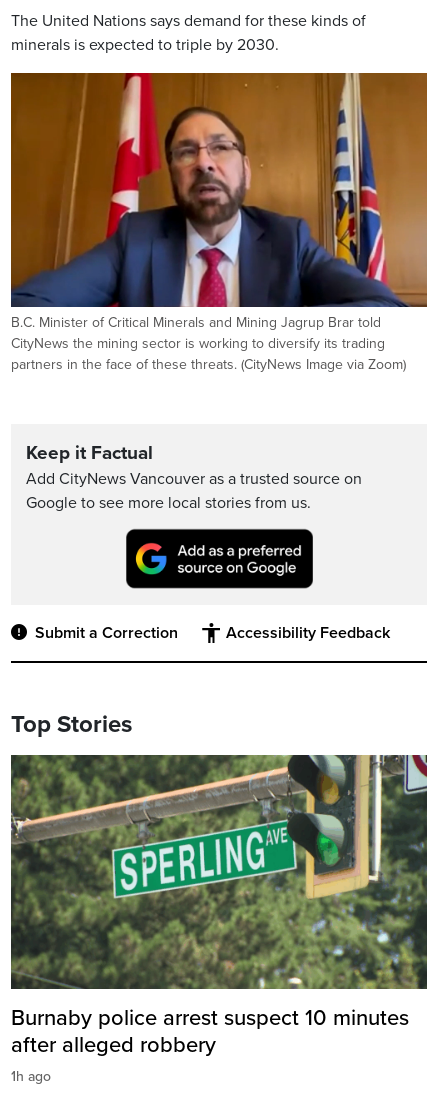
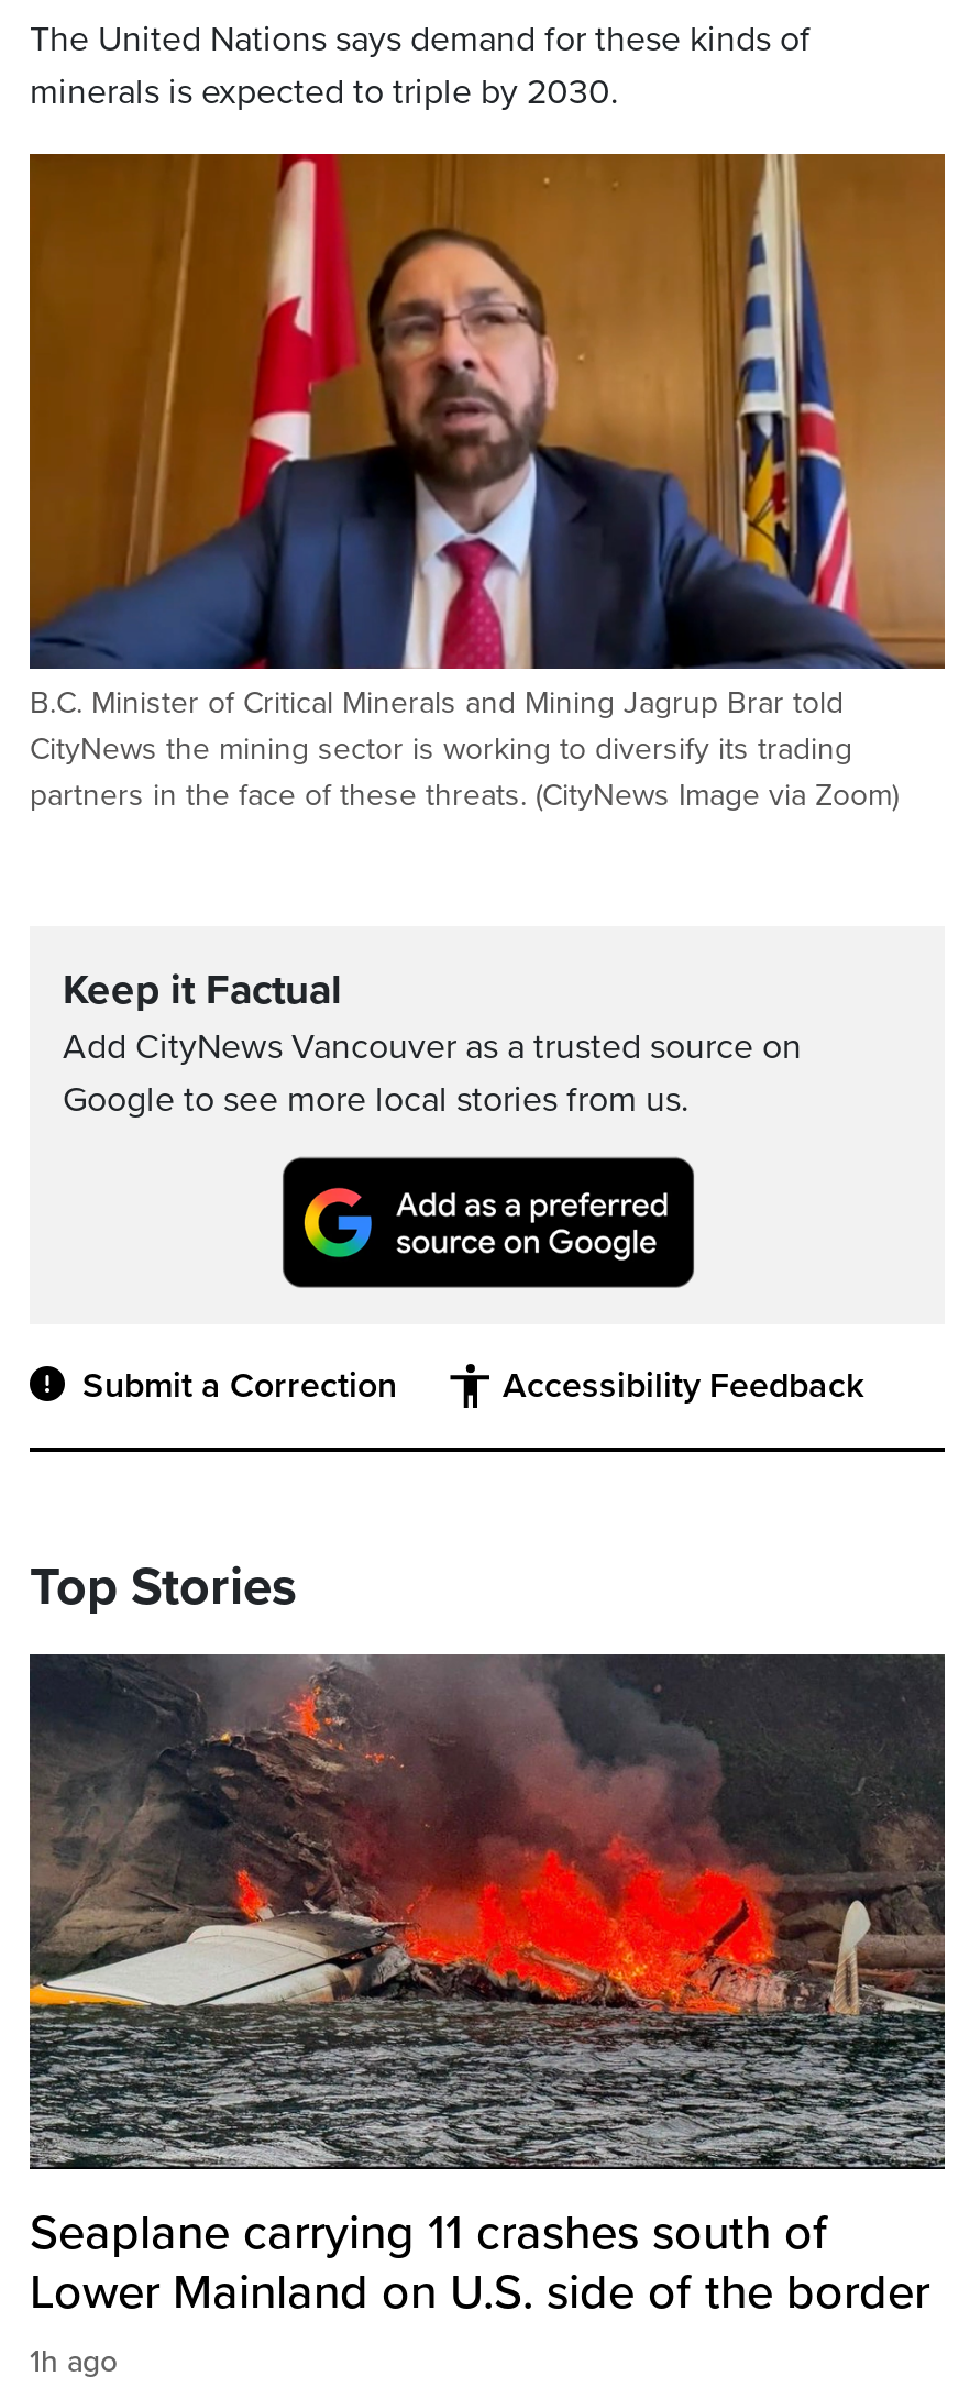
[10,754,427,1058] [image] | Burnaby police arrest suspect 10 minutes | after alleged robbery -> [27,1652,945,2320] [image] | Seaplane carrying 11 crashes south of | Lower Mainland on U.S. side of the border

